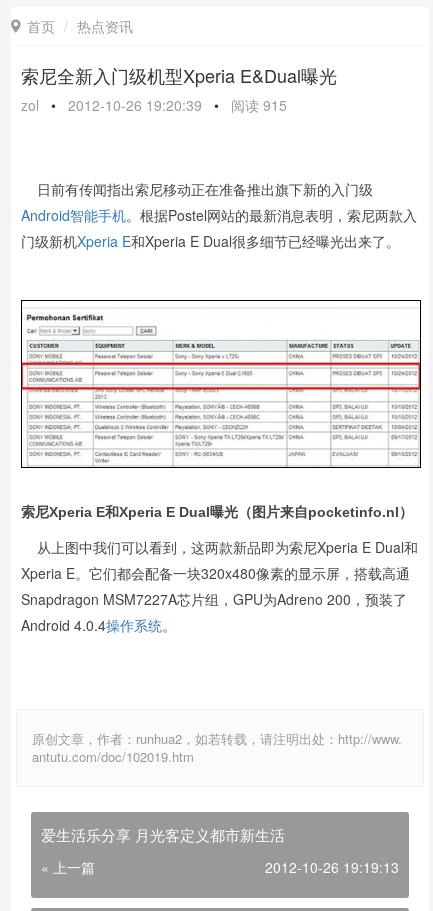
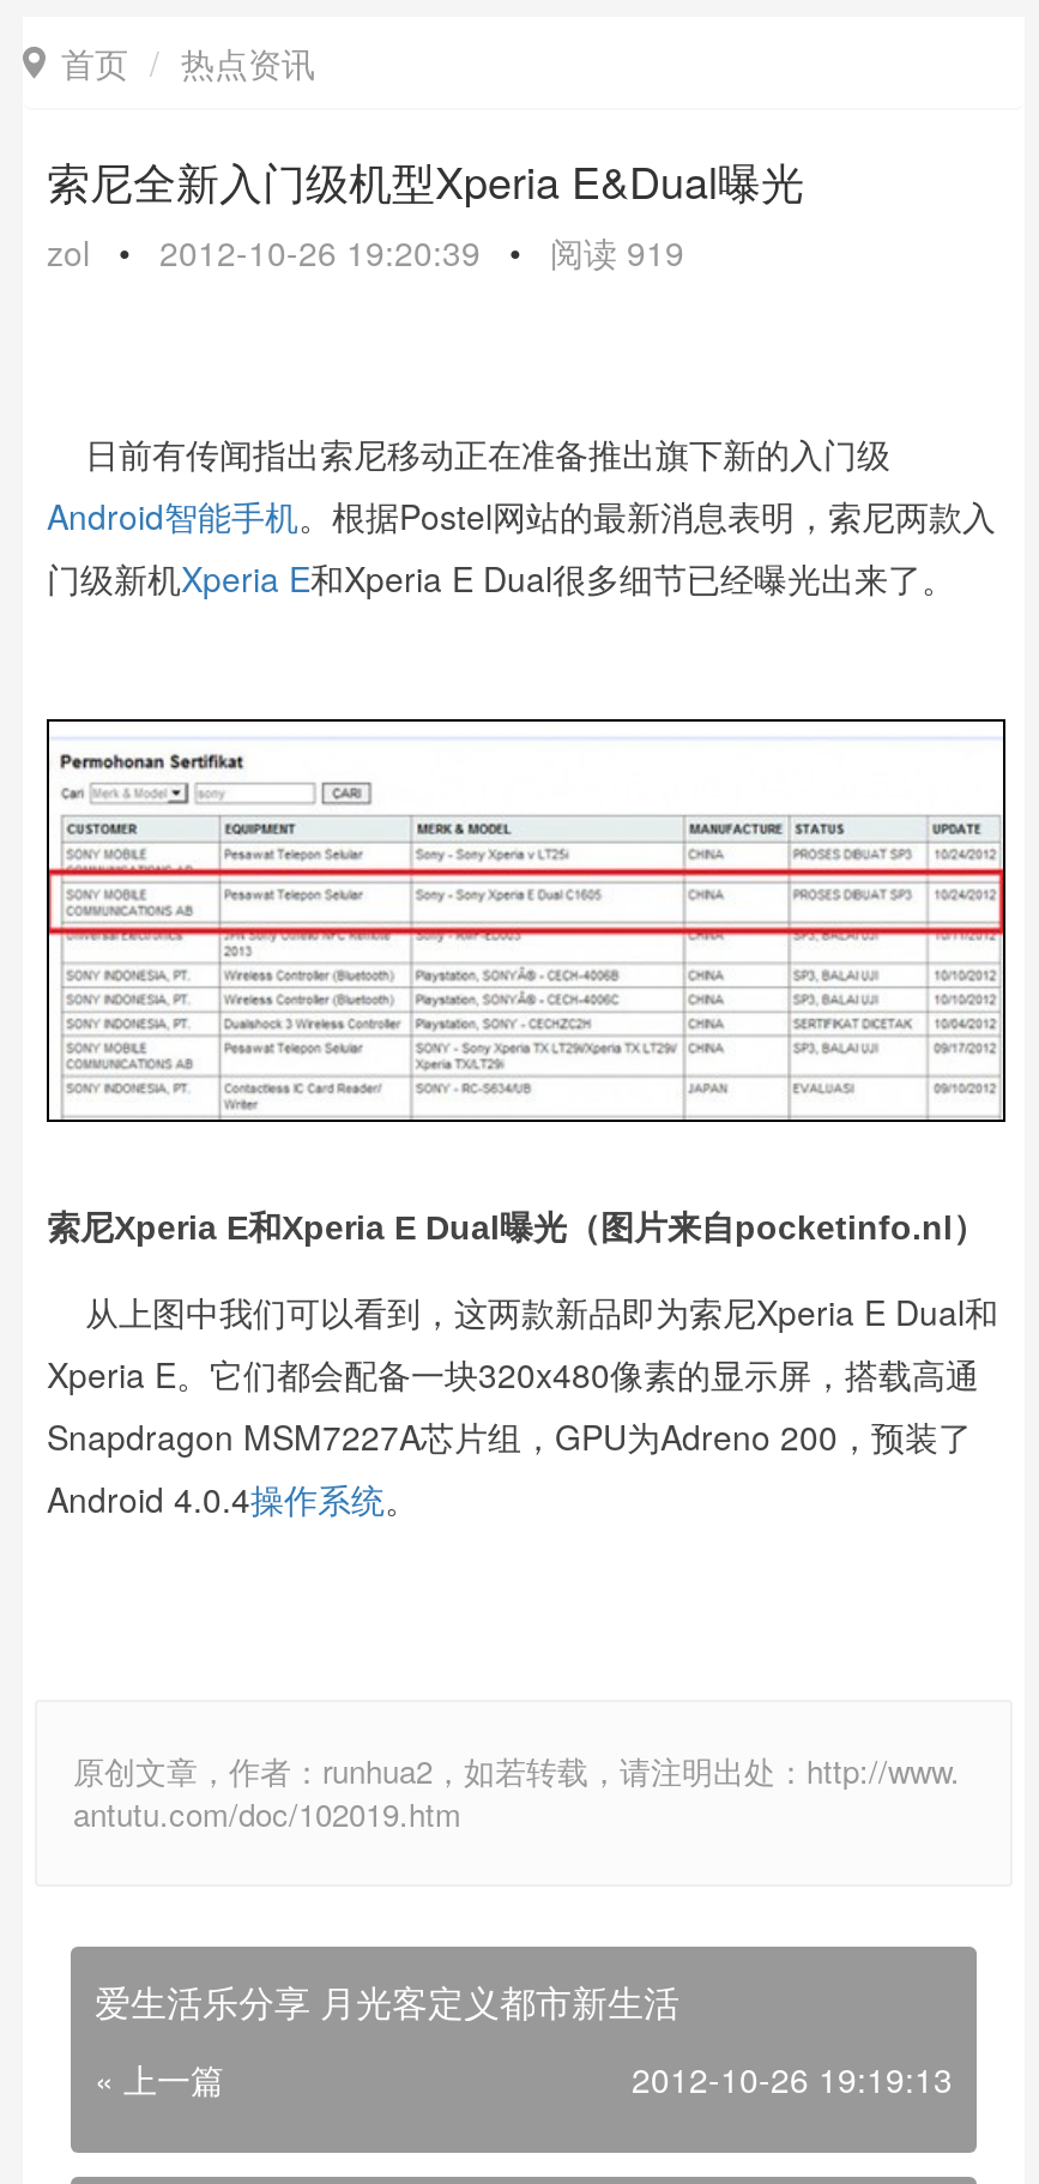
[21,95,287,115] zol • 2012-10-26 19:20:39 • 阅读915 -> [47,228,684,276] zol • 2012-10-26 19:20:39 • 阅读919

